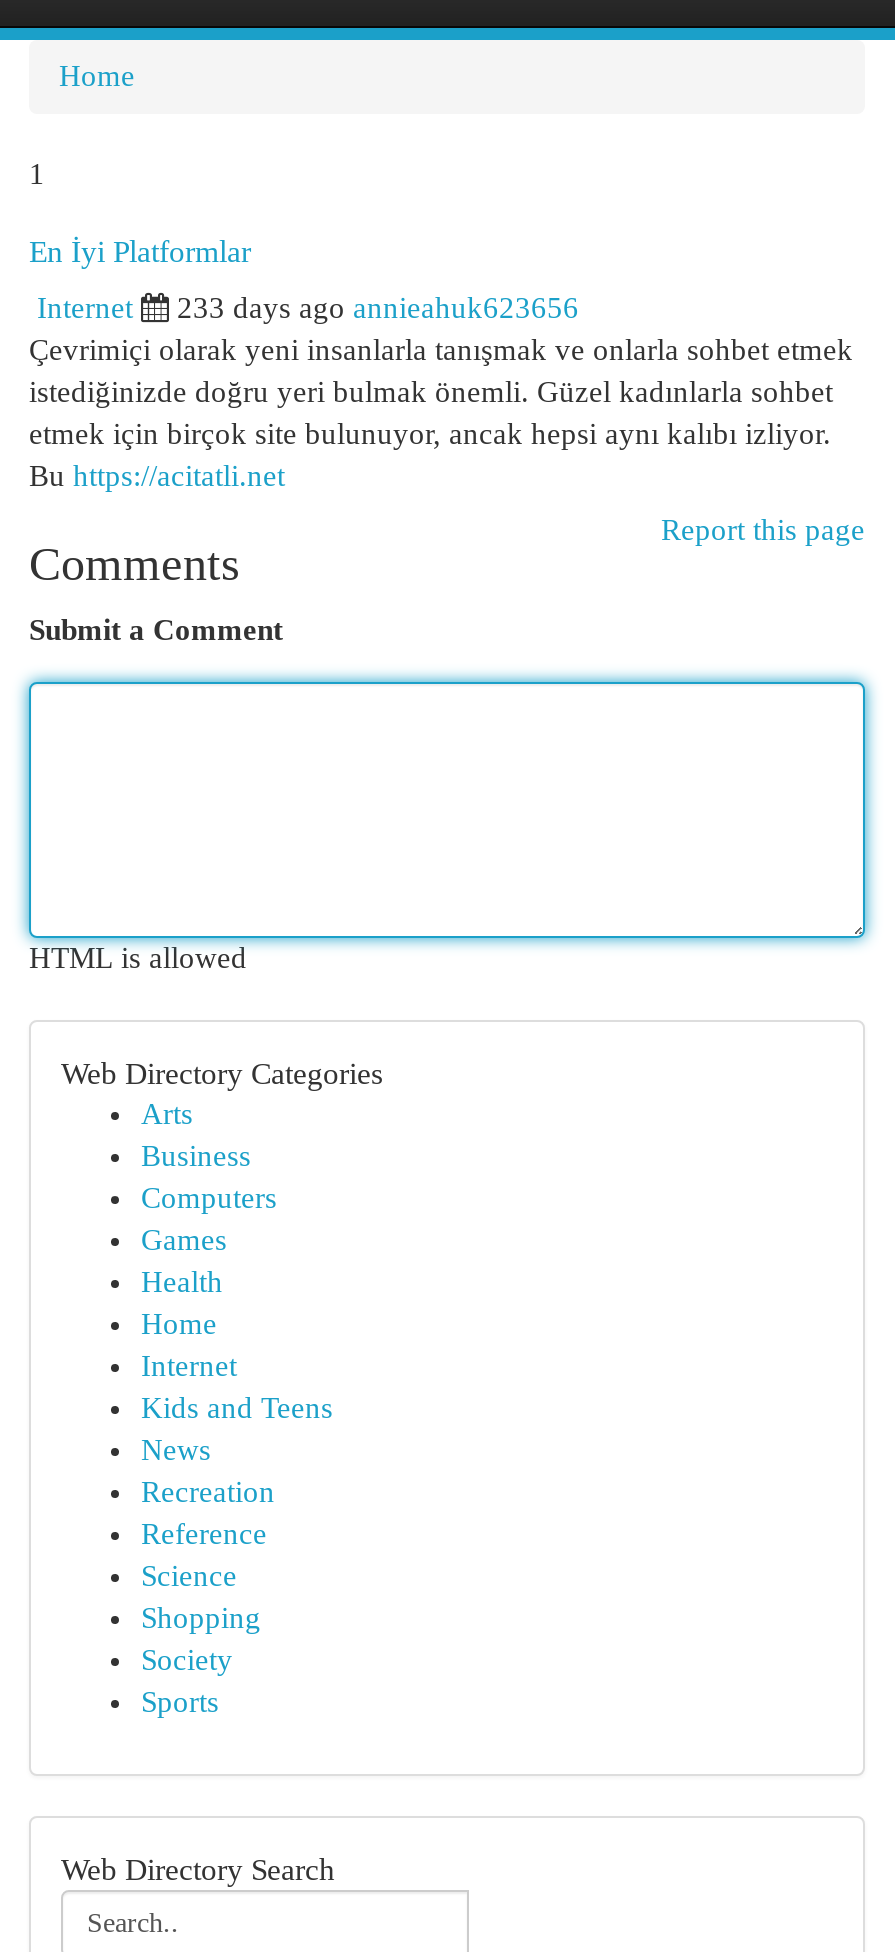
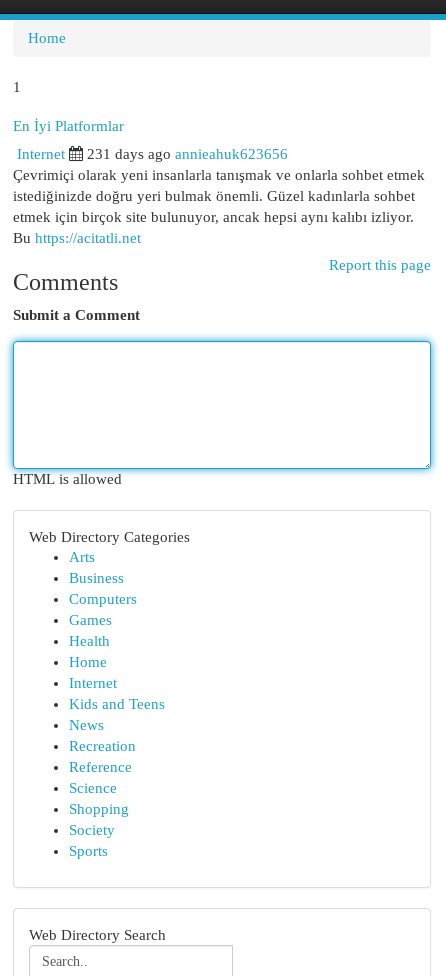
[177,292,579,324] 233 days ago annieahuk623656 -> [87,146,288,162] 231 days ago annieahuk623656

